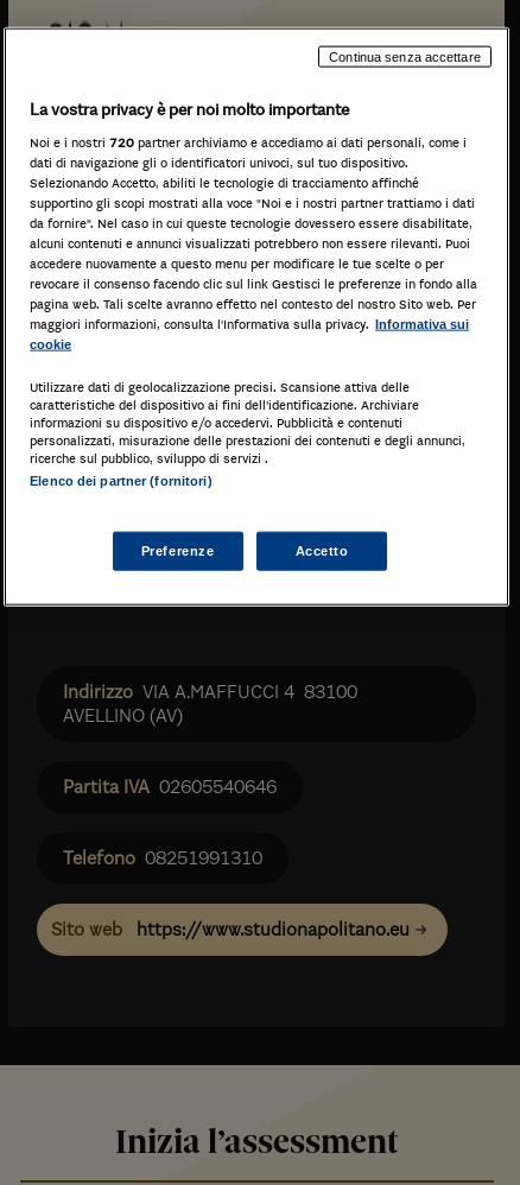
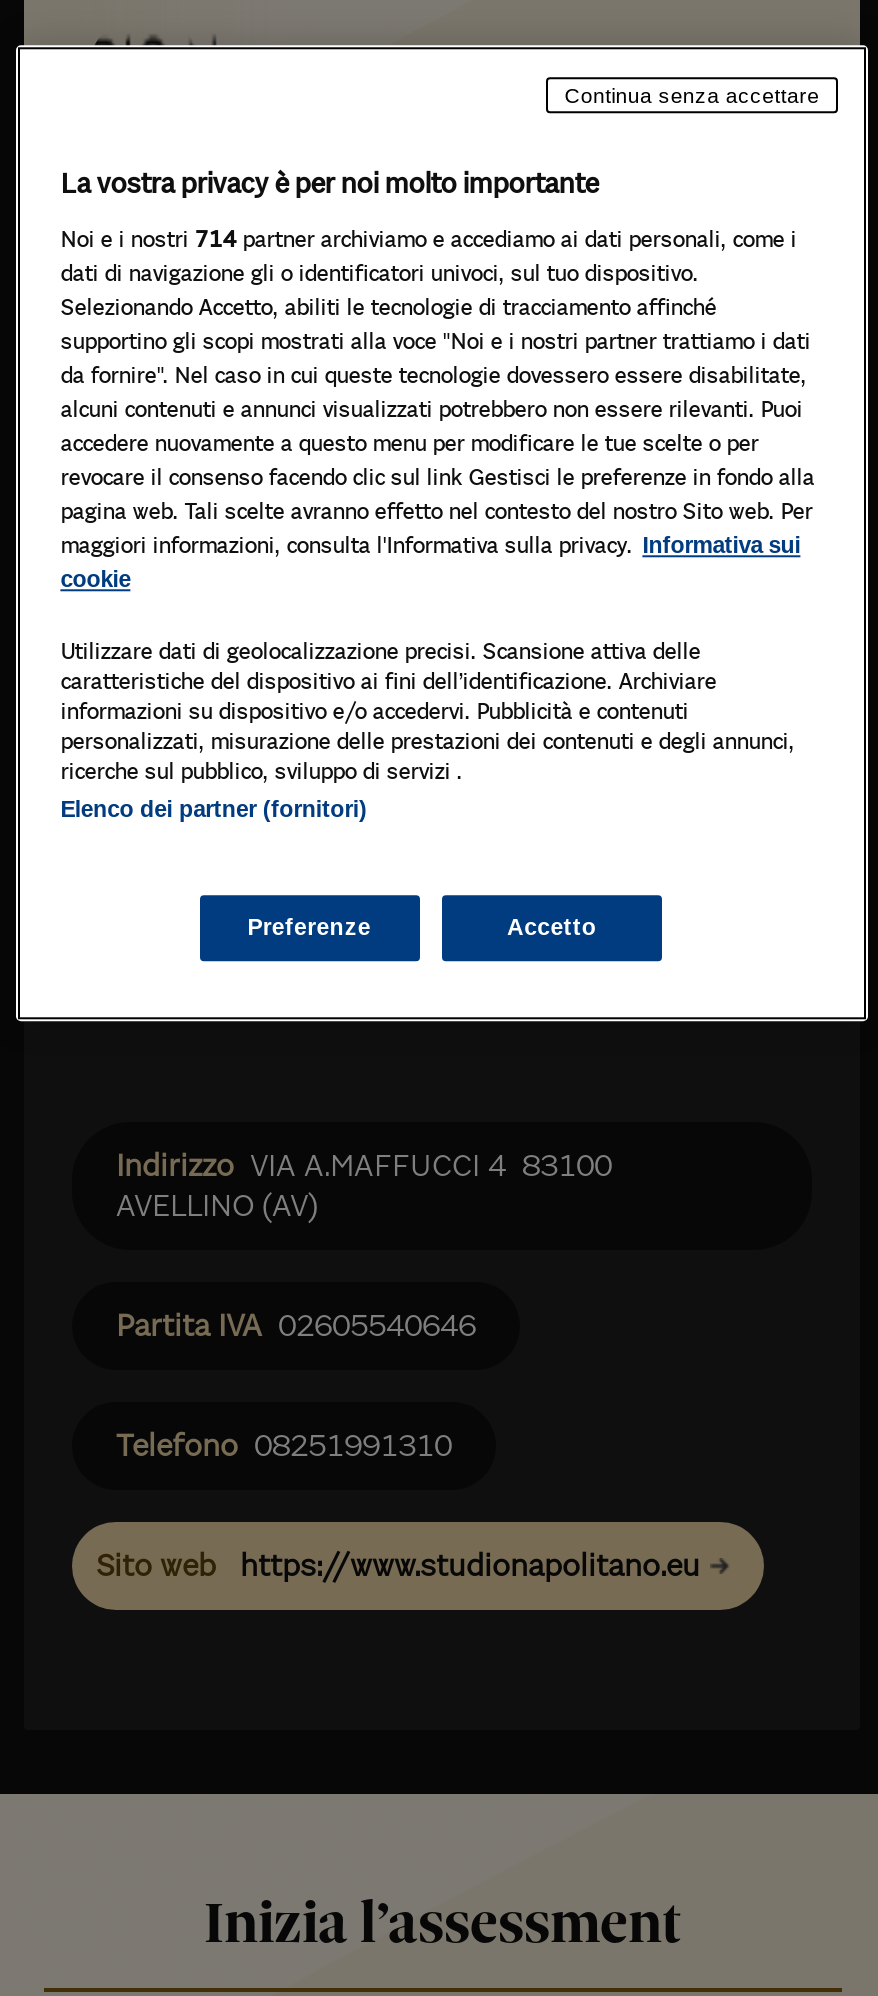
[30,134,467,151] Noi e i nostri 720 partner archiviamo e accediamo ai dati personali, come i -> [60,226,796,254] Noi e i nostri 714 partner archiviamo e accediamo ai dati personali, come i

